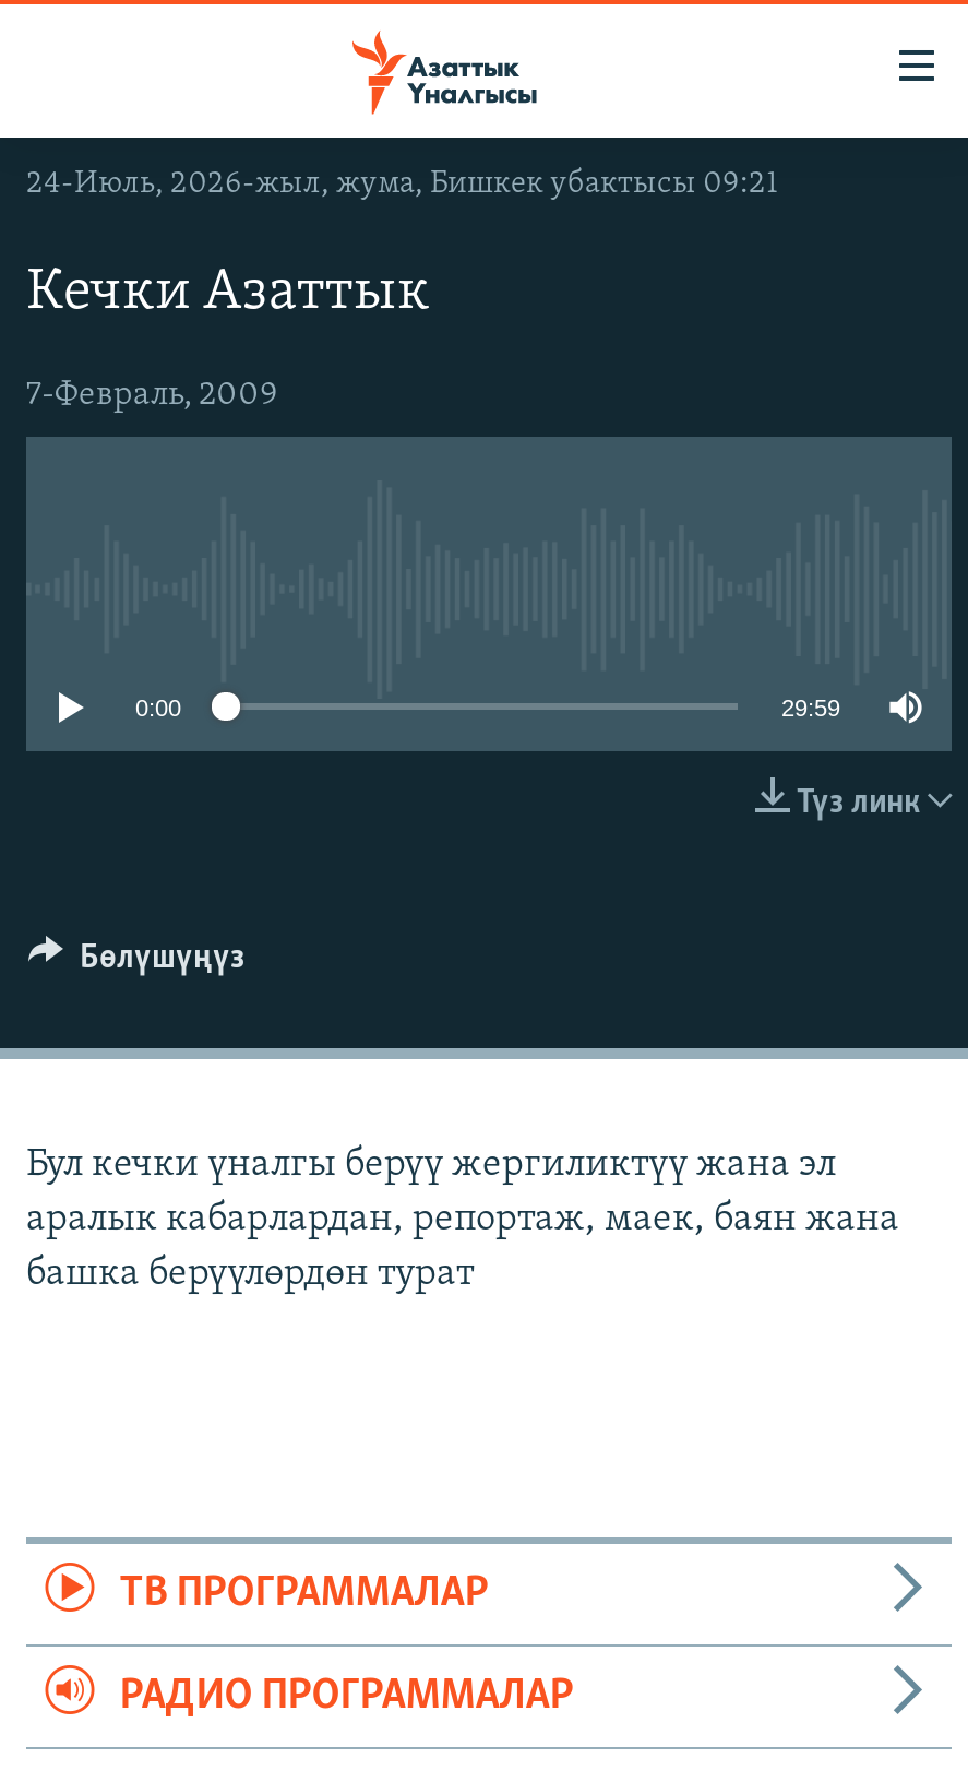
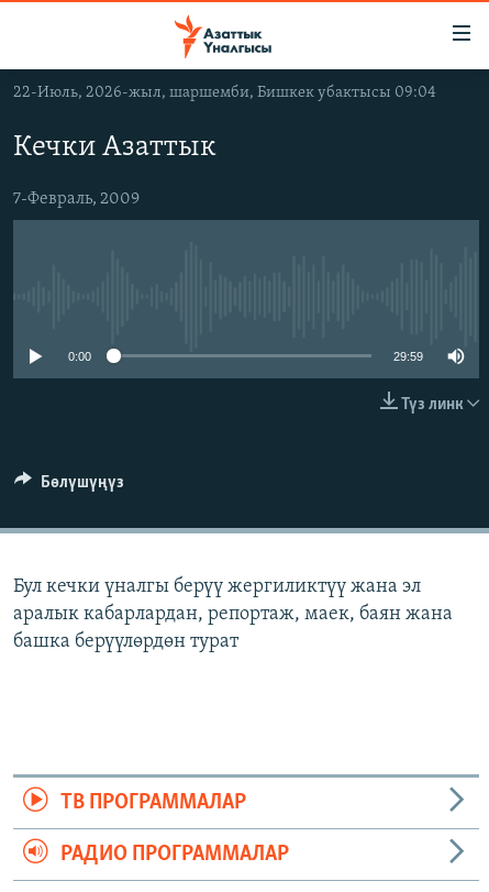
[26,168,779,201] 24-Июль, 2026-жыл, жума, Бишкек убактысы 09:21 -> [13,85,436,101] 22-Июль, 2026-жыл, шаршемби, Бишкек убактысы 09:04

